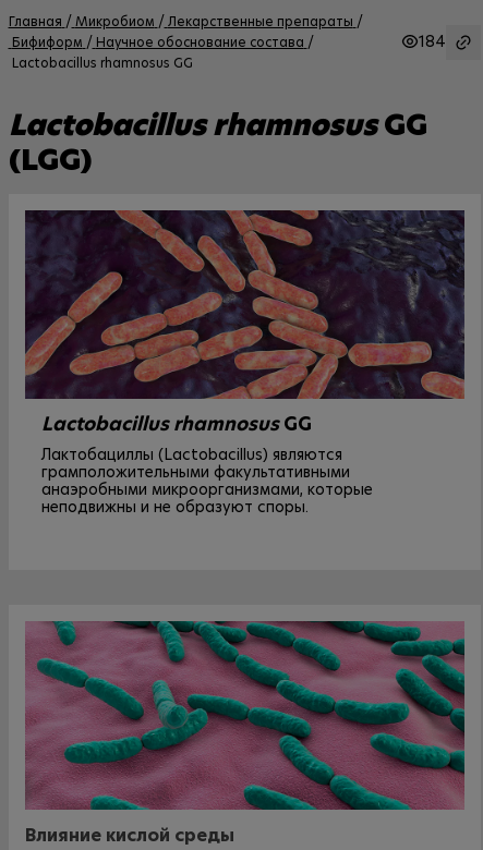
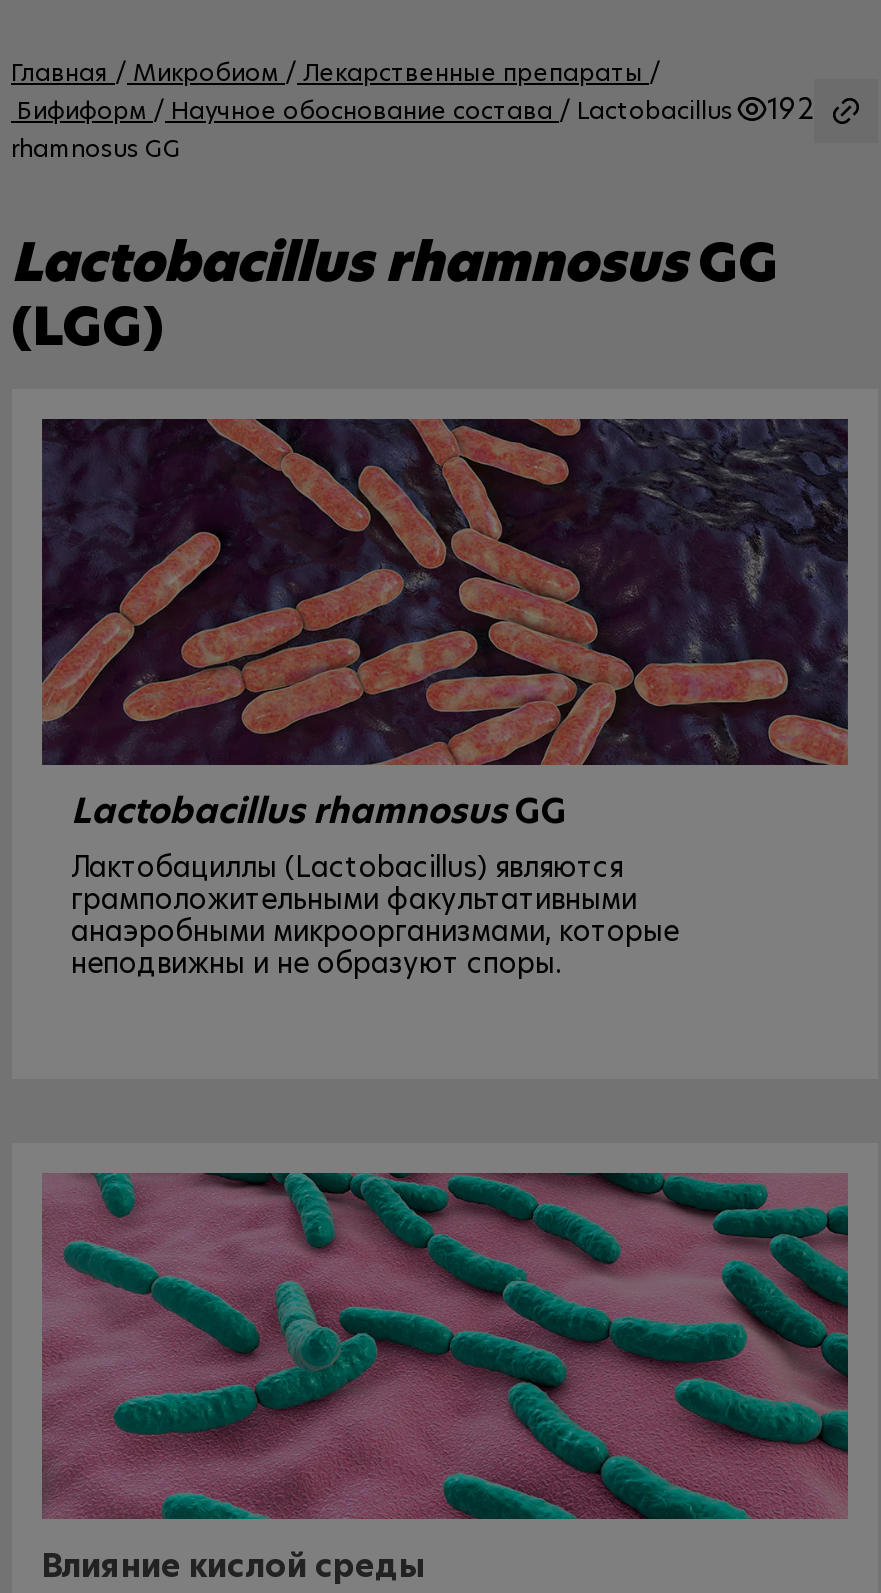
[418,31,445,52] 184 -> [767,89,813,129] 192

